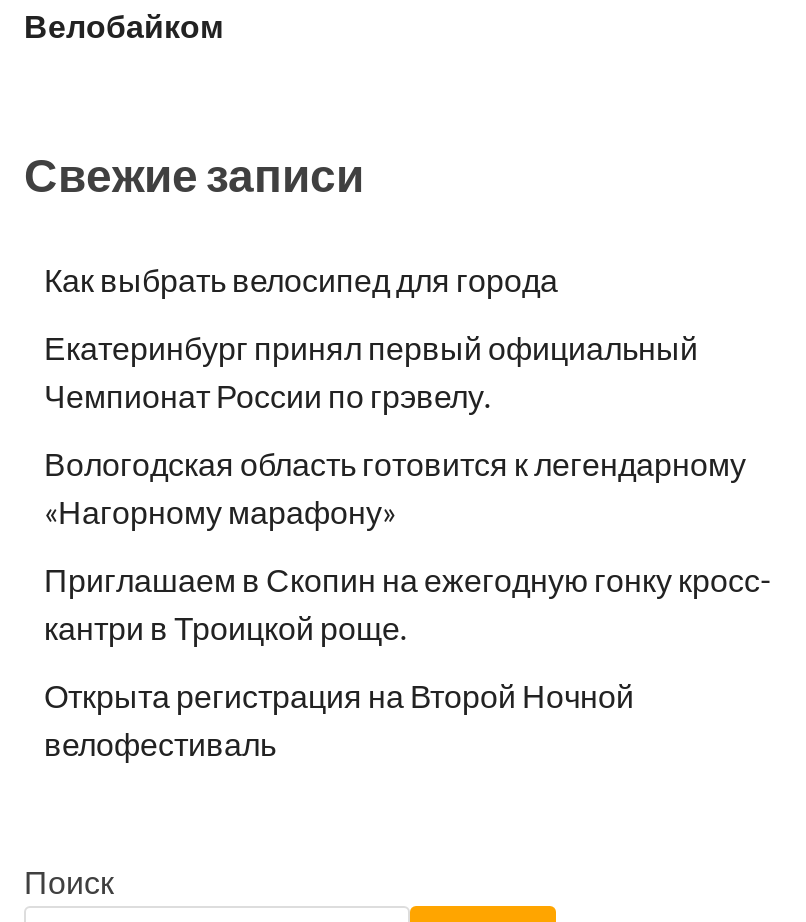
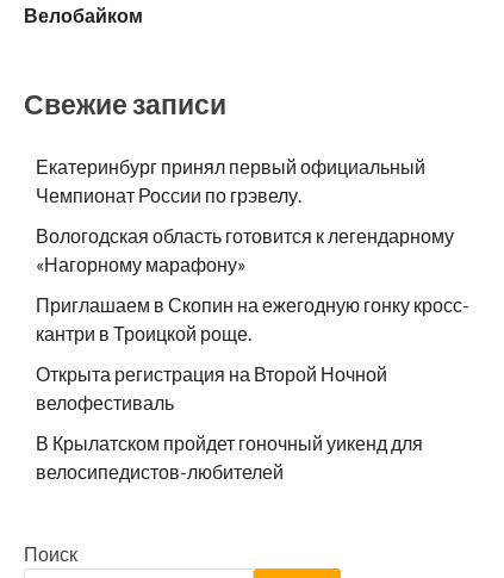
[44,259,558,297] Как выбрать велосипед для города -> none
moved [44,327,772,761] -> [36,154,469,413]: Екатеринбург принял первый официальный | Чемпионат России по грэвелу. | Вологодская область готовится к легендарному | «Нагорному марафону» | Приглашаем в Скопин на ежегодную гонку кросс- | кантри в Троицкой роще. | Открыта регистрация на Второй Ночной | велофестиваль
none -> [36,431,423,482] В Крылатском пройдет гоночный уикенд для | велосипедистов-любителей

